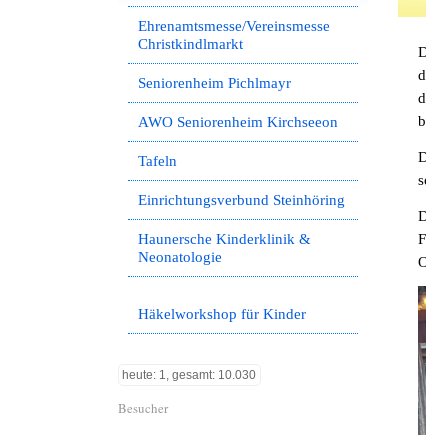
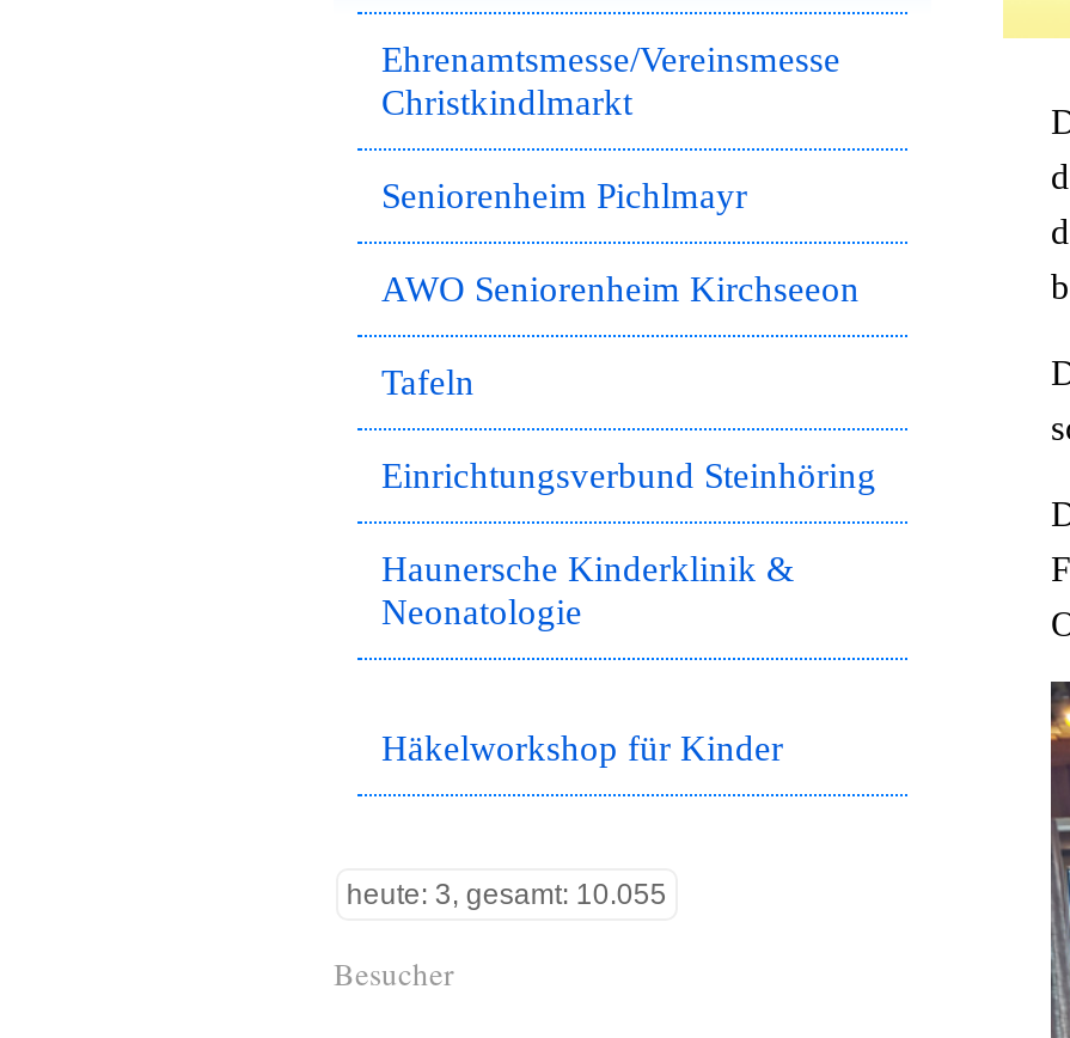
[122,368,256,382] heute: 1, gesamt: 10.030 -> [346,878,667,911] heute: 3, gesamt: 10.055

